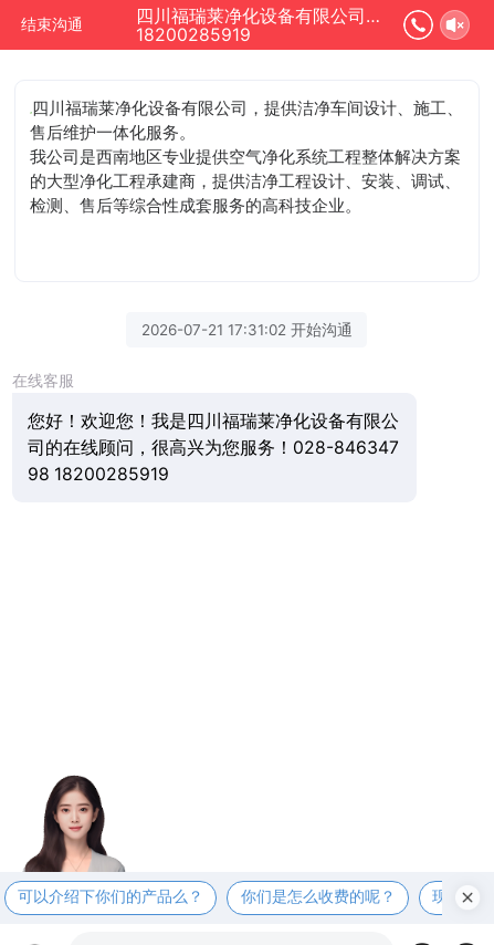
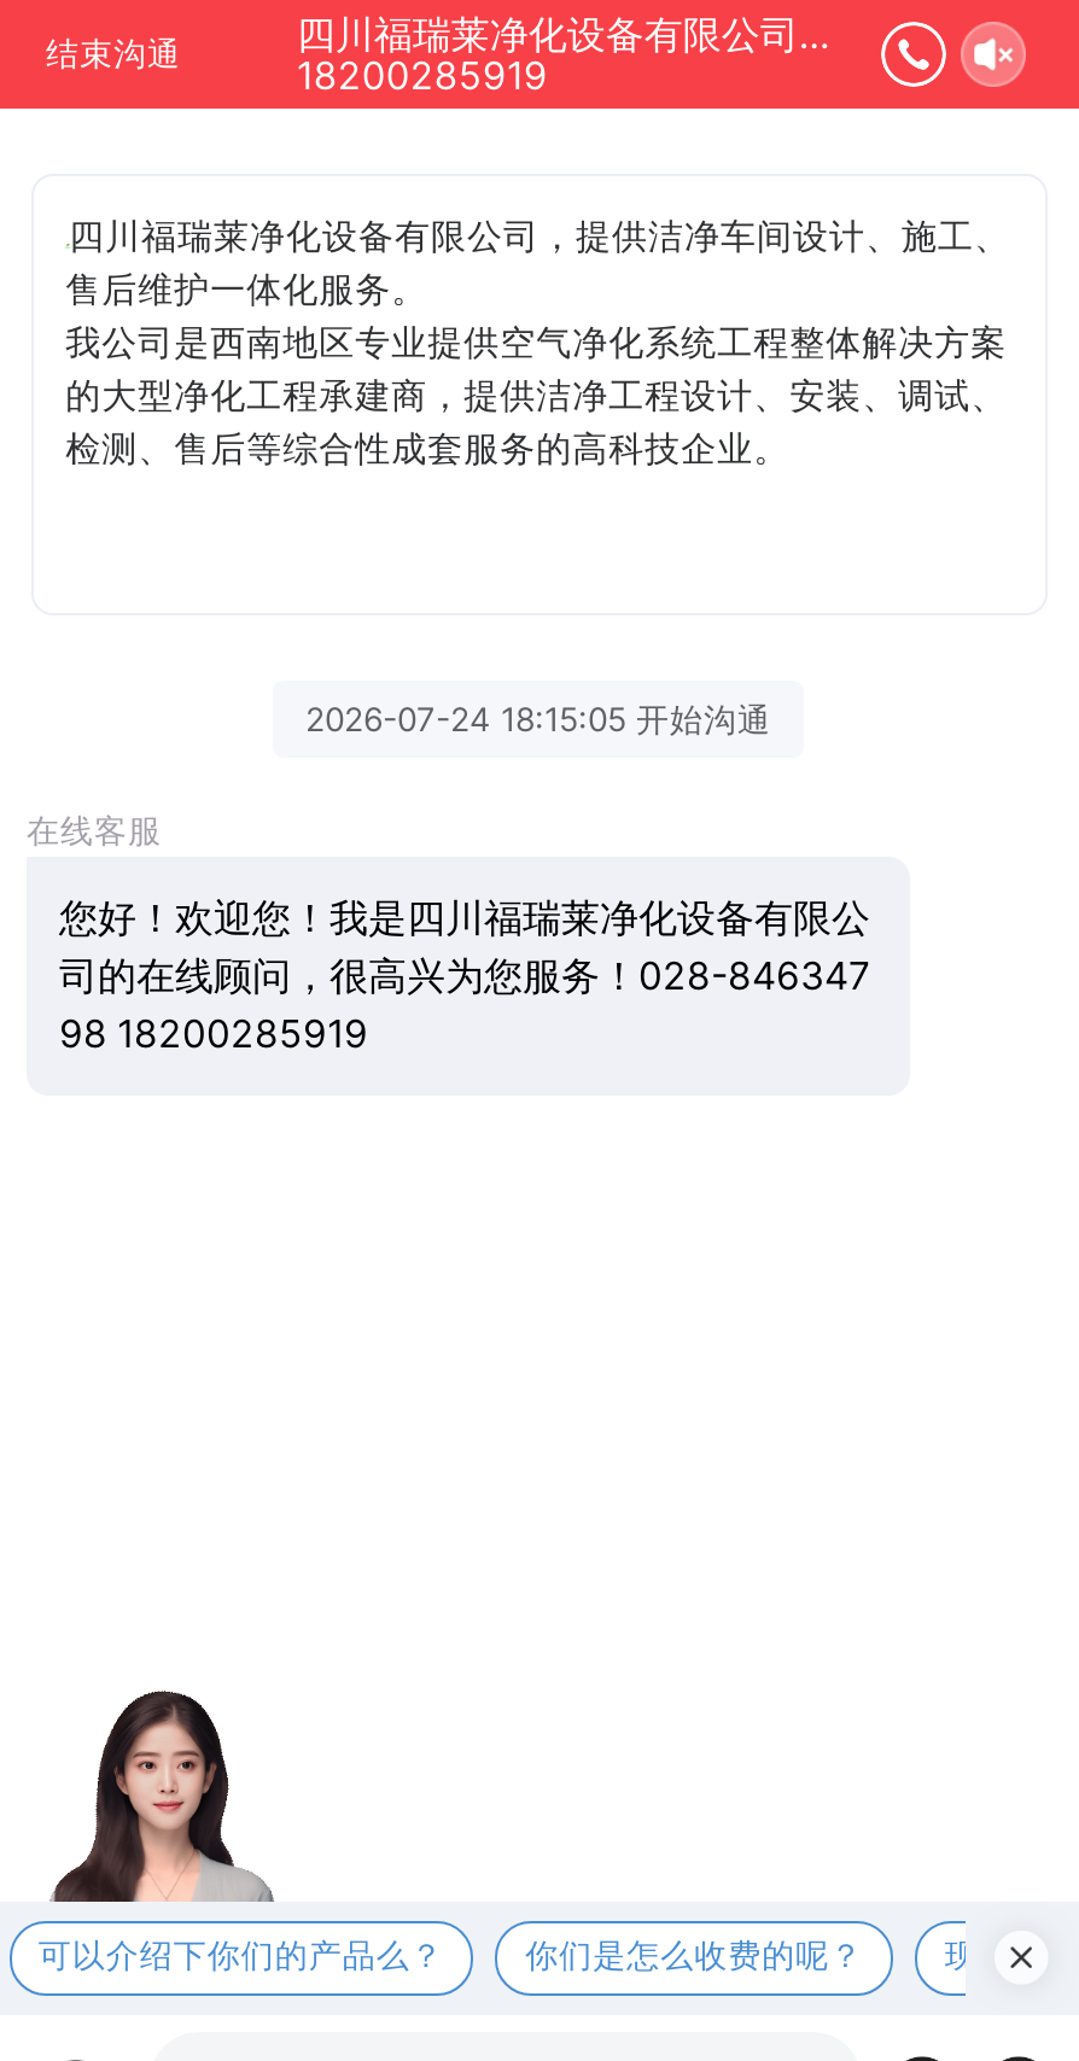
[141,321,352,338] 2026-07-21 17:31:02 开始沟通 -> [305,700,771,738] 2026-07-24 18:15:05 开始沟通

